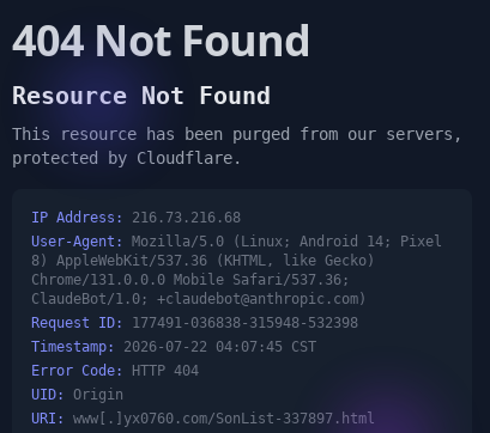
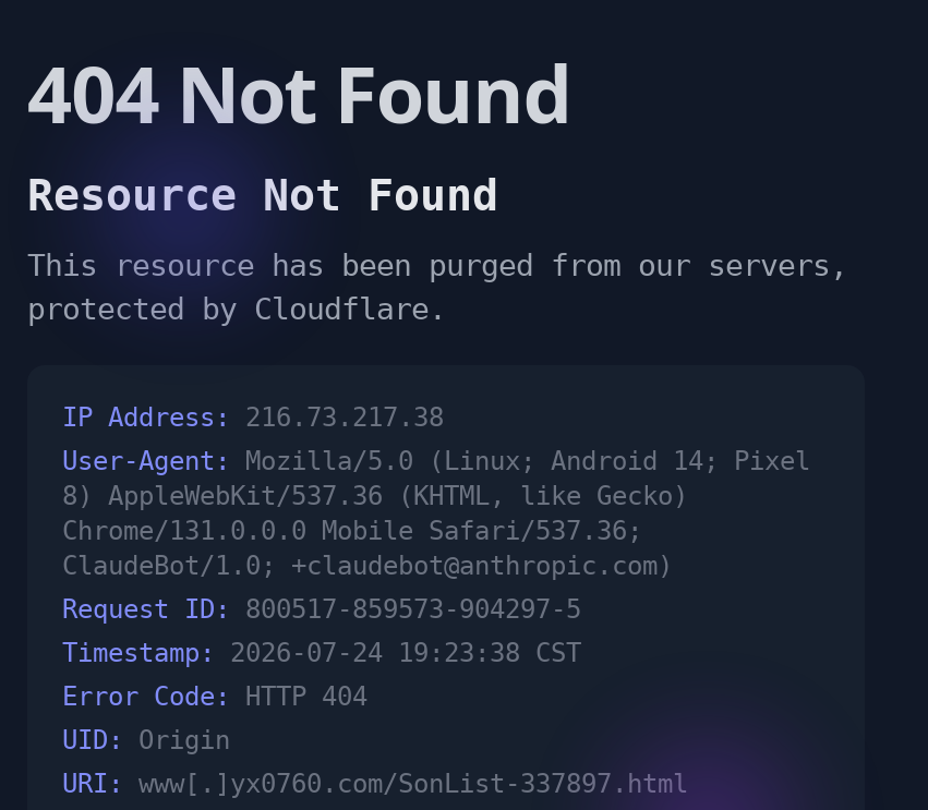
[31,209,241,226] IP Address: 216.73.216.68 -> [62,402,444,433] IP Address: 216.73.217.38
[31,315,358,331] Request ID: 177491-036838-315948-532398 -> [62,594,581,625] Request ID: 800517-859573-904297-5
[31,339,316,355] Timestamp: 2026-07-22 04:07:45 CST -> [62,638,581,668] Timestamp: 2026-07-24 19:23:38 CST

